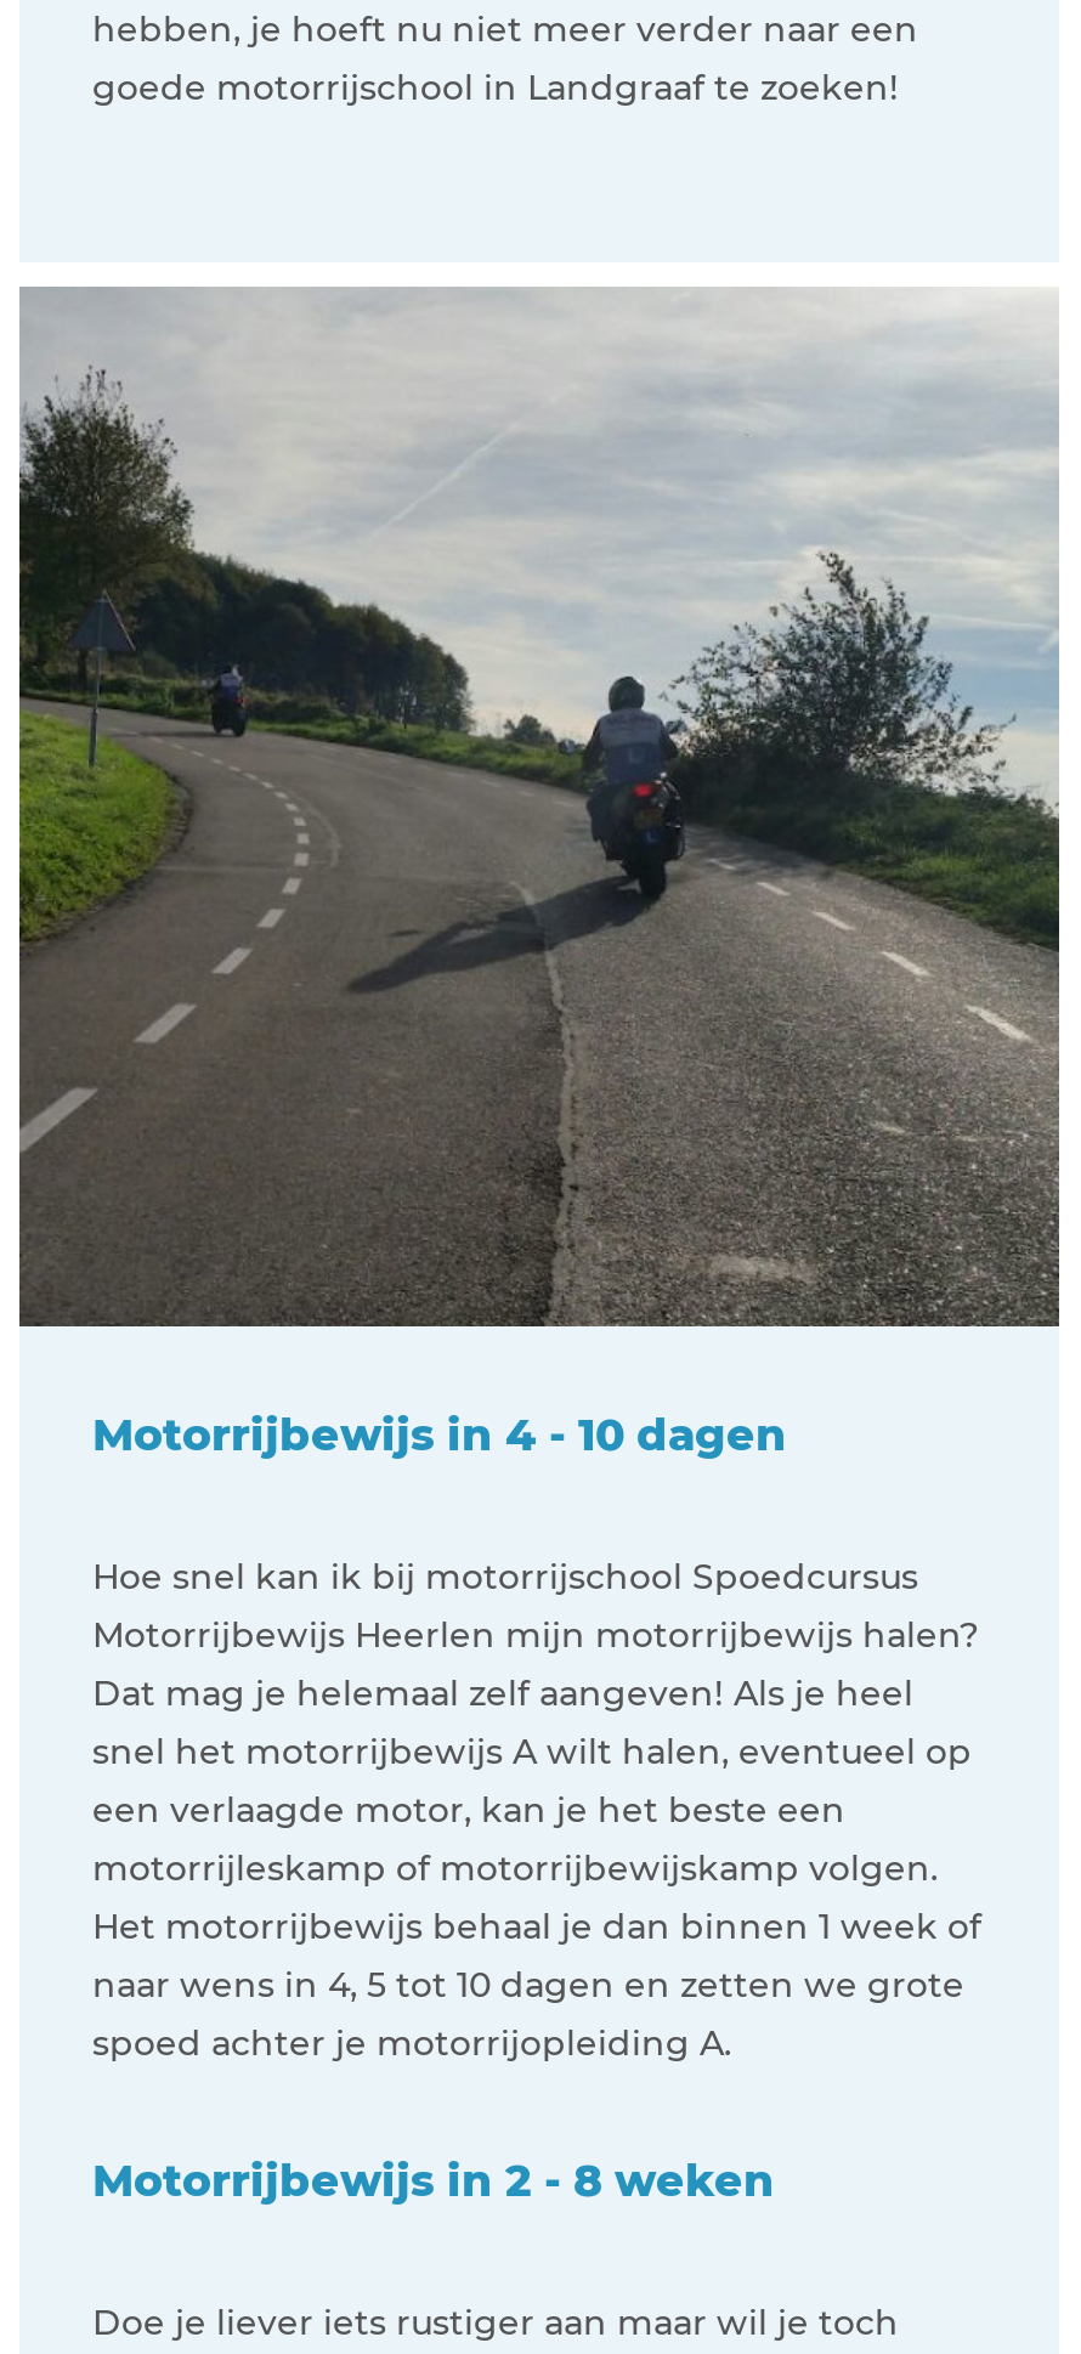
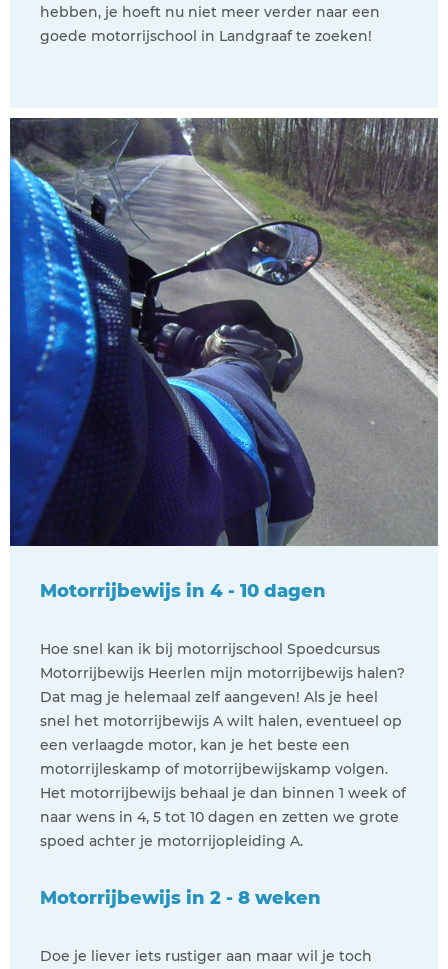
[17,287,1062,1329] [image] -> [9,117,439,546] [image]

